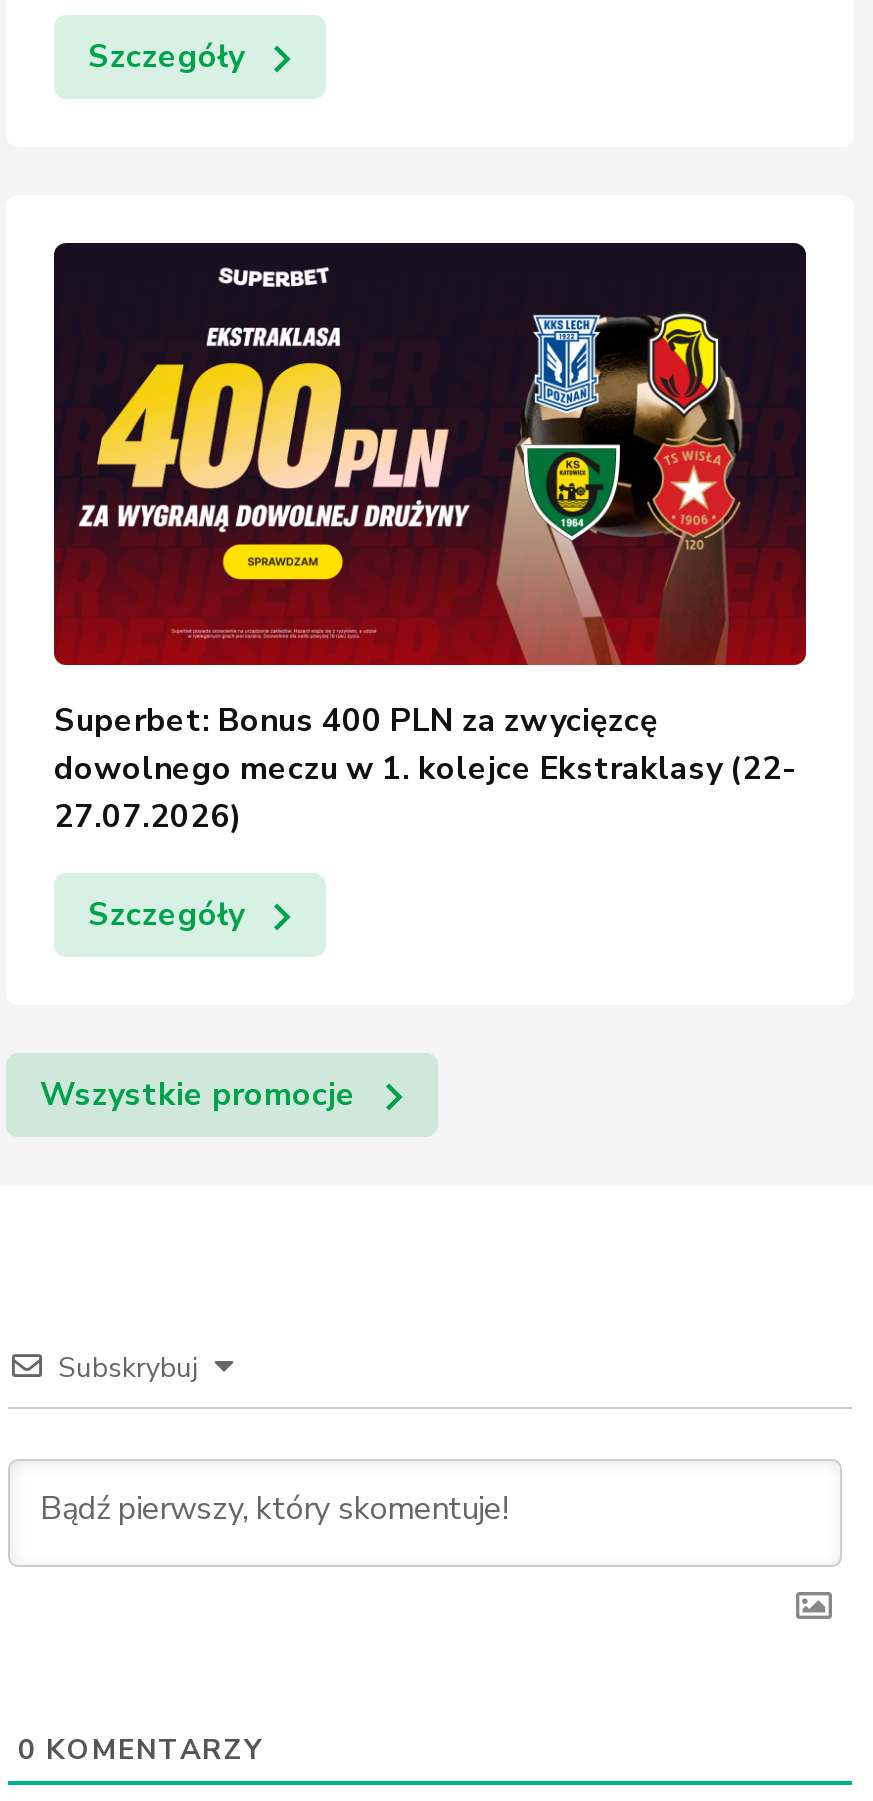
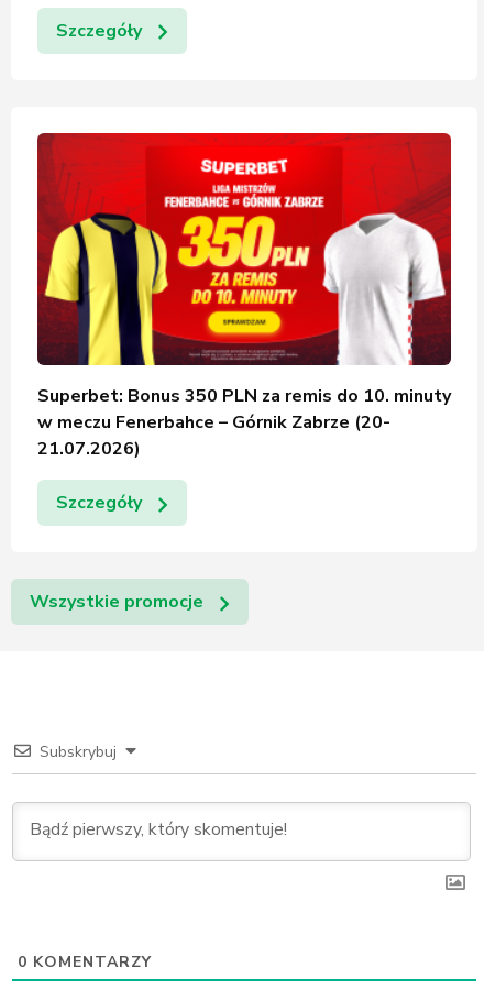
[52,241,808,839] [image] | Superbet: Bonus 400 PLN za zwycięzcę | dowolnego meczu w 1. kolejce Ekstraklasy (22- | 27.07.2026) -> [36,132,452,461] [image] | Superbet: Bonus 350 PLN za remis do 10. minuty | w meczu Fenerbahce – Górnik Zabrze (20- | 21.07.2026)

